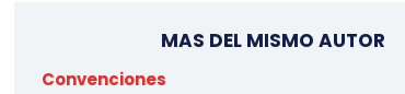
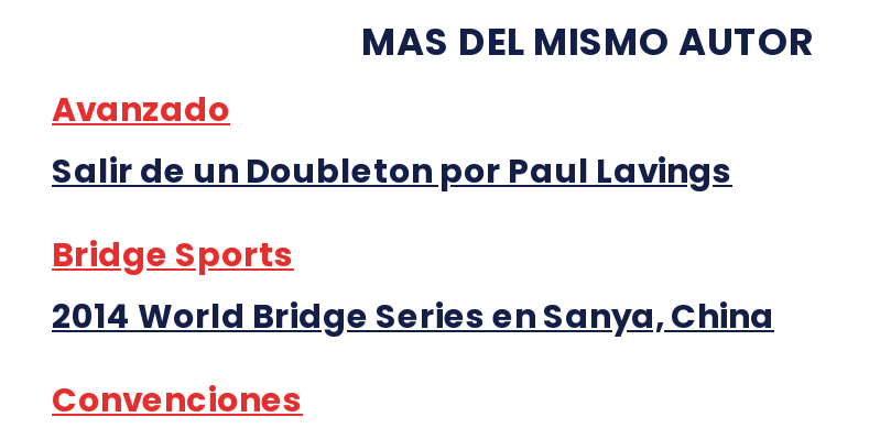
none -> [52,84,774,337] Avanzado | Salir de un Doubleton por Paul Lavings | Bridge Sports | 2014 World Bridge Series en Sanya, China

